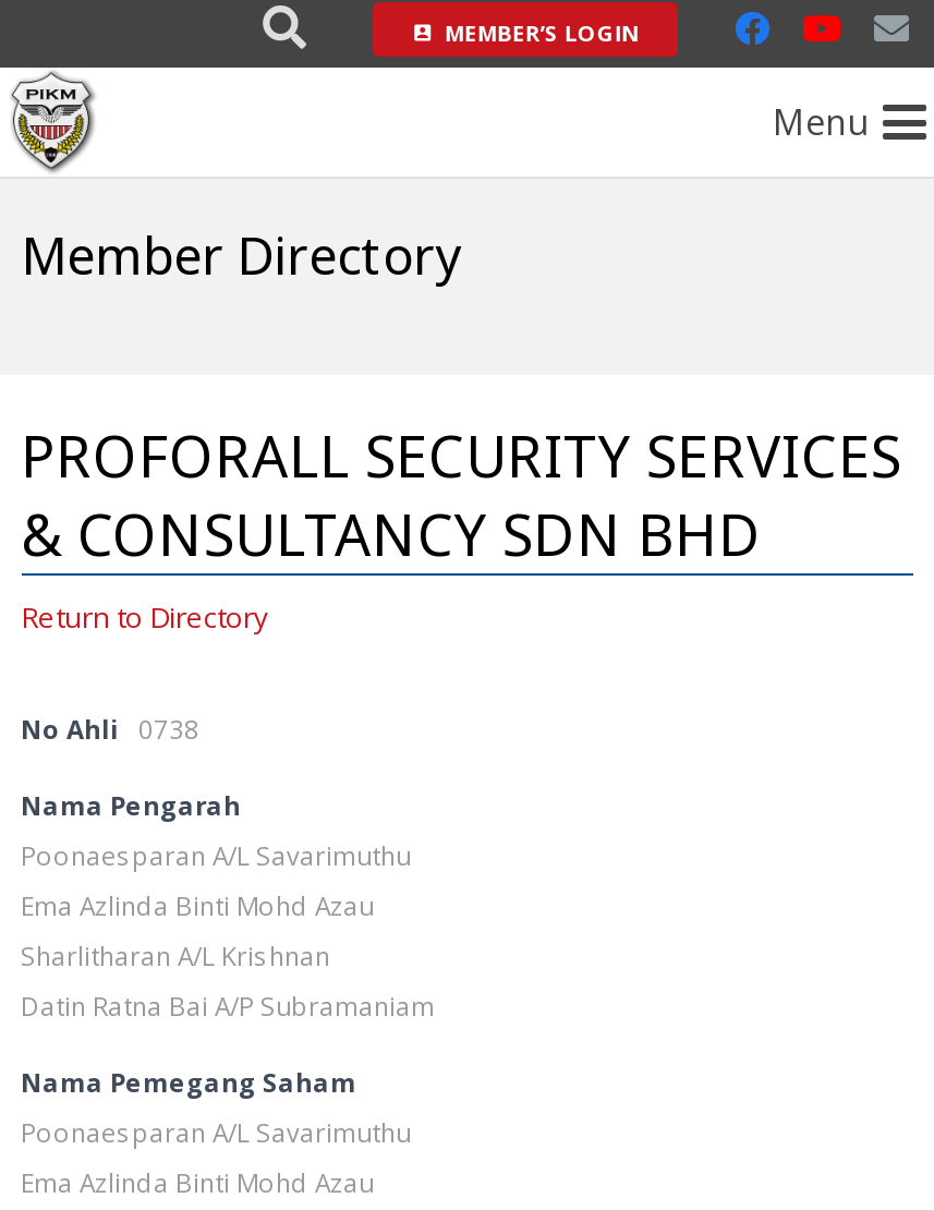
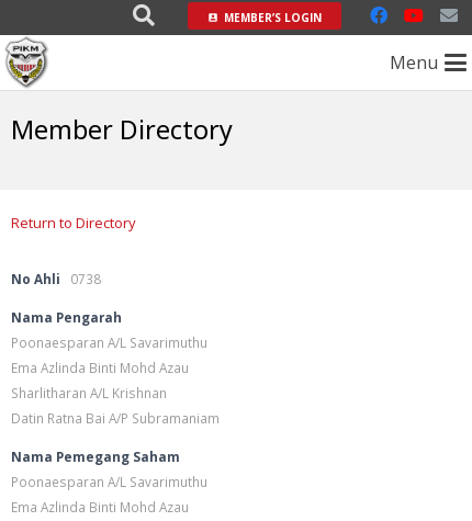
[21,416,901,573] PROFORALL SECURITY SERVICES | & CONSULTANCY SDN BHD -> none

